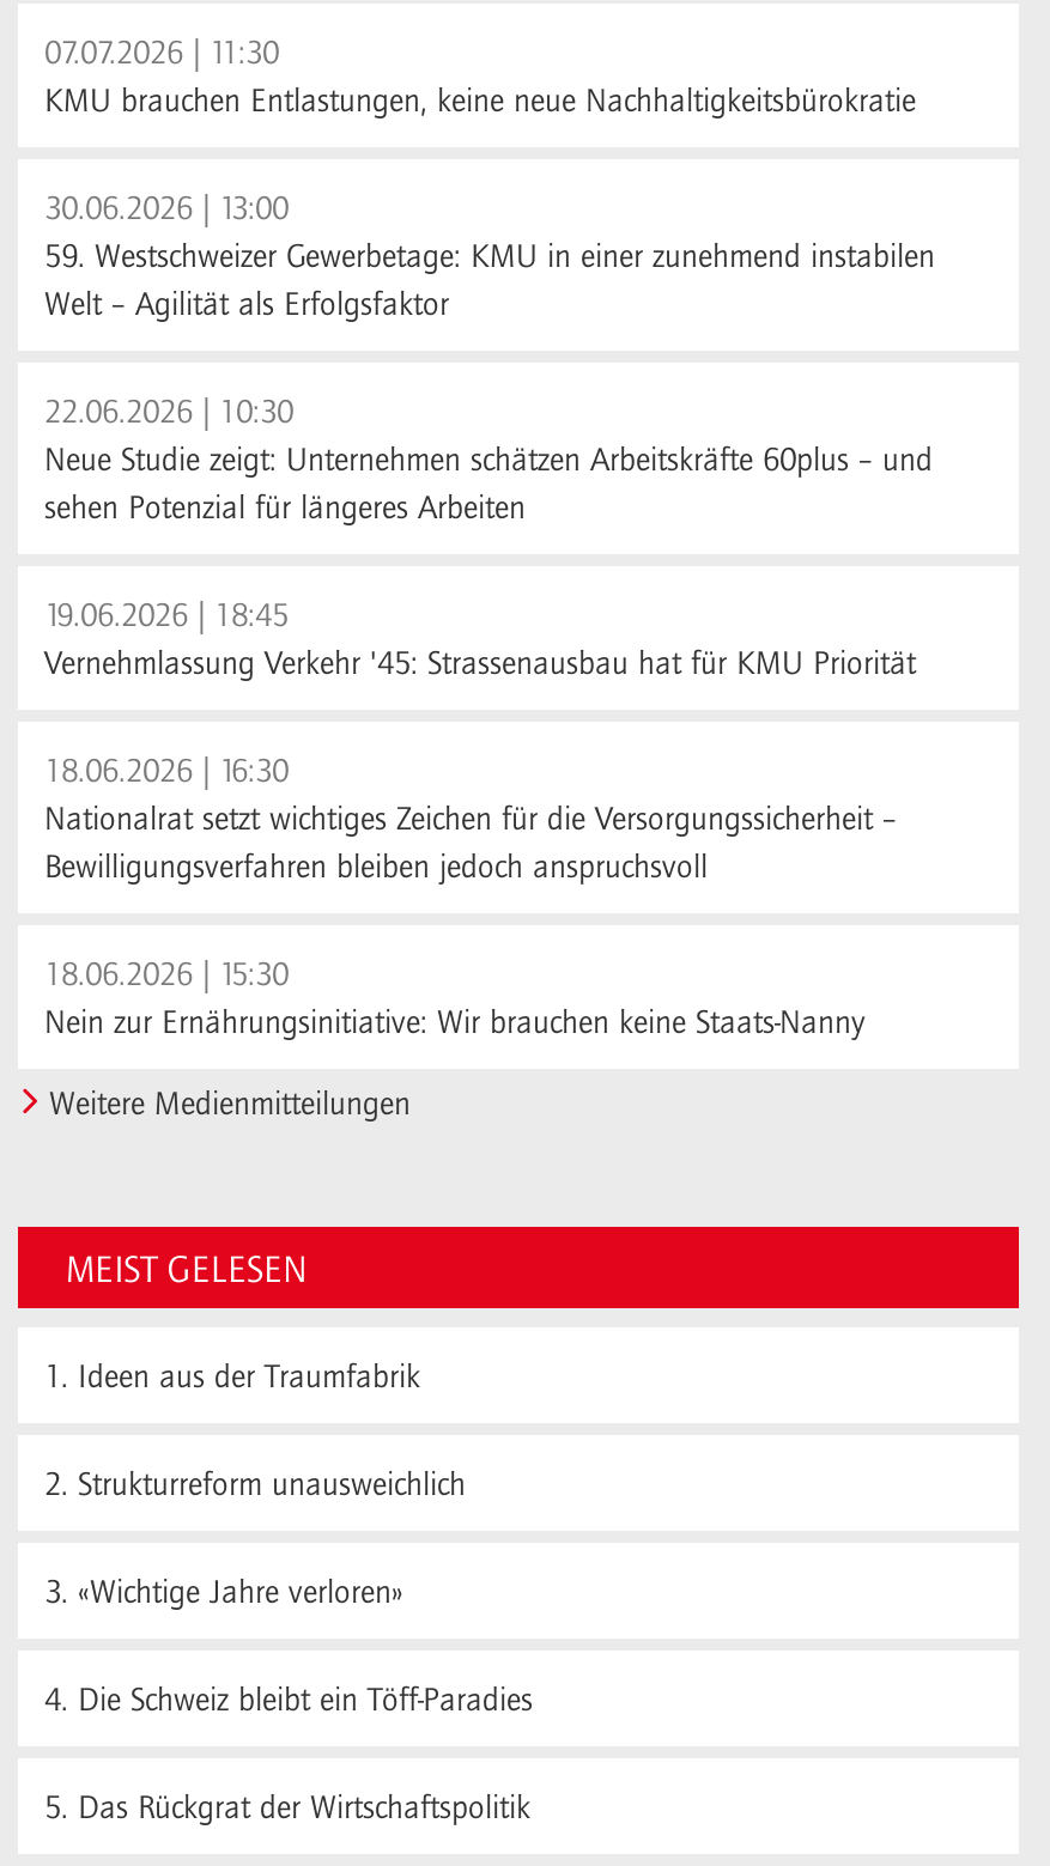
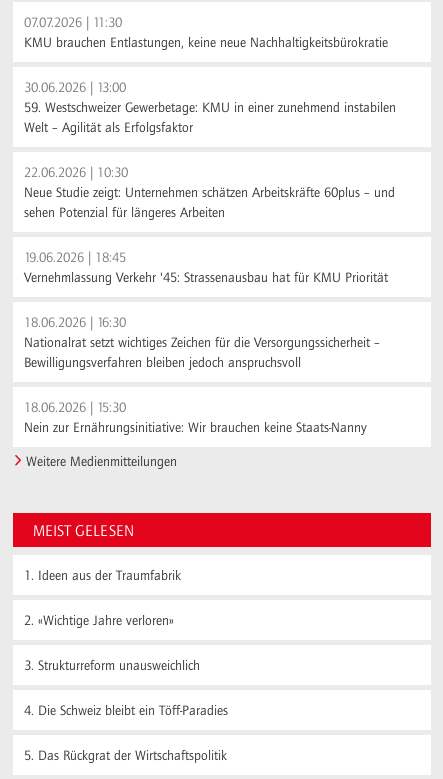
[44,1468,466,1502] 2. Strukturreform unausweichlich -> [24,614,174,628] 2. «Wichtige Jahre verloren»
[44,1576,403,1609] 3. «Wichtige Jahre verloren» -> [24,659,200,673] 3. Strukturreform unausweichlich

